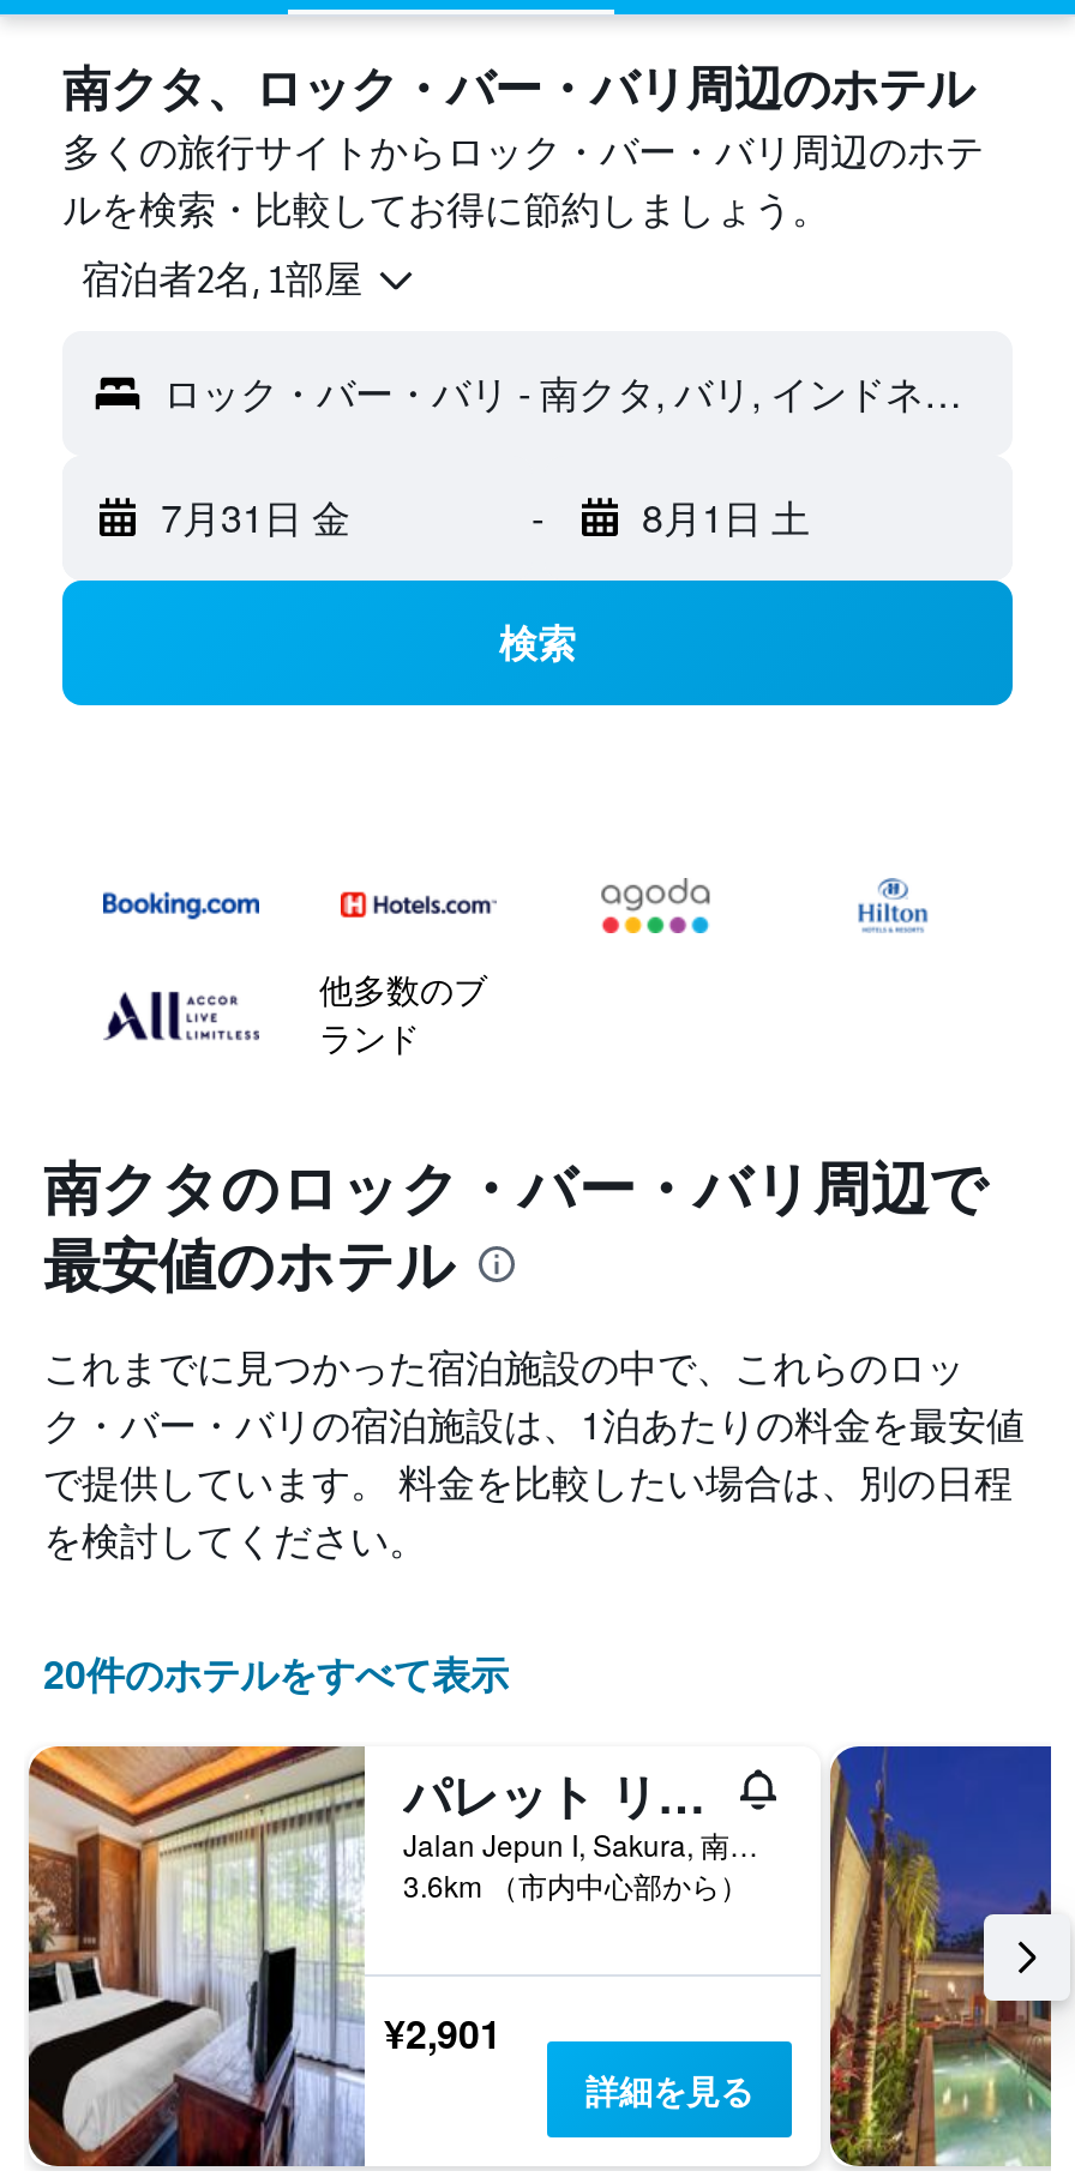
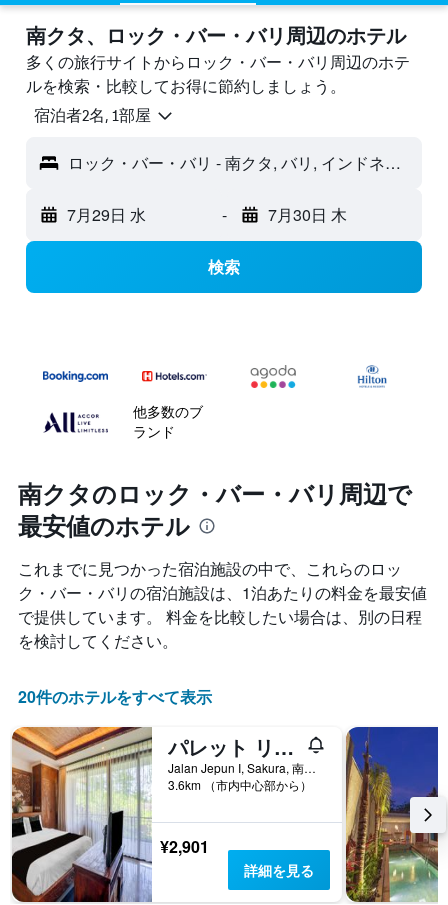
[161,490,350,545] 7月31日 金 -> [67,203,146,226] 7月29日 水
[642,490,810,545] 8月1日 土 -> [267,203,346,226] 7月30日 木

